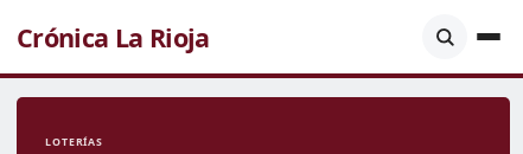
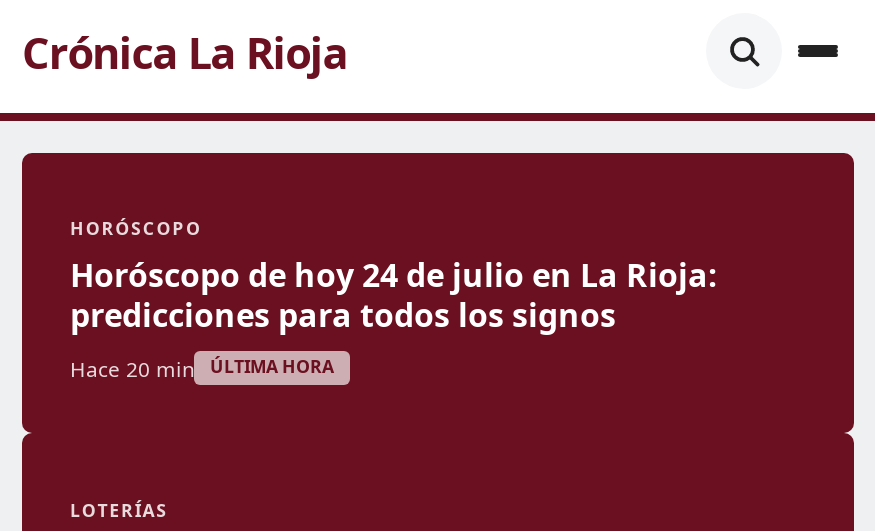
none -> [70,217,718,382] HORÓSCOPO | Horóscopo de hoy 24 de julio en La Rioja: | predicciones para todos los signos | Hace 20 min | ÚLTIMA HORA

